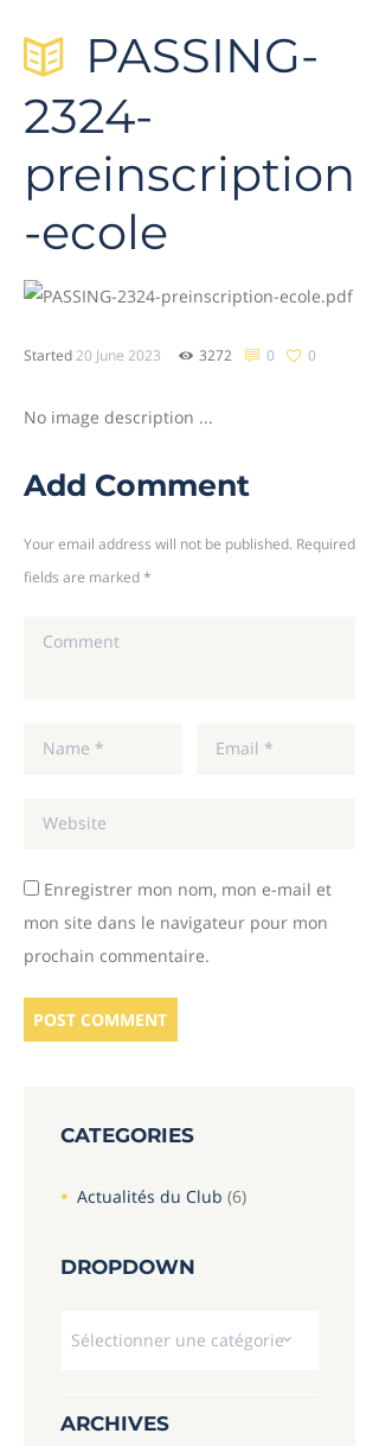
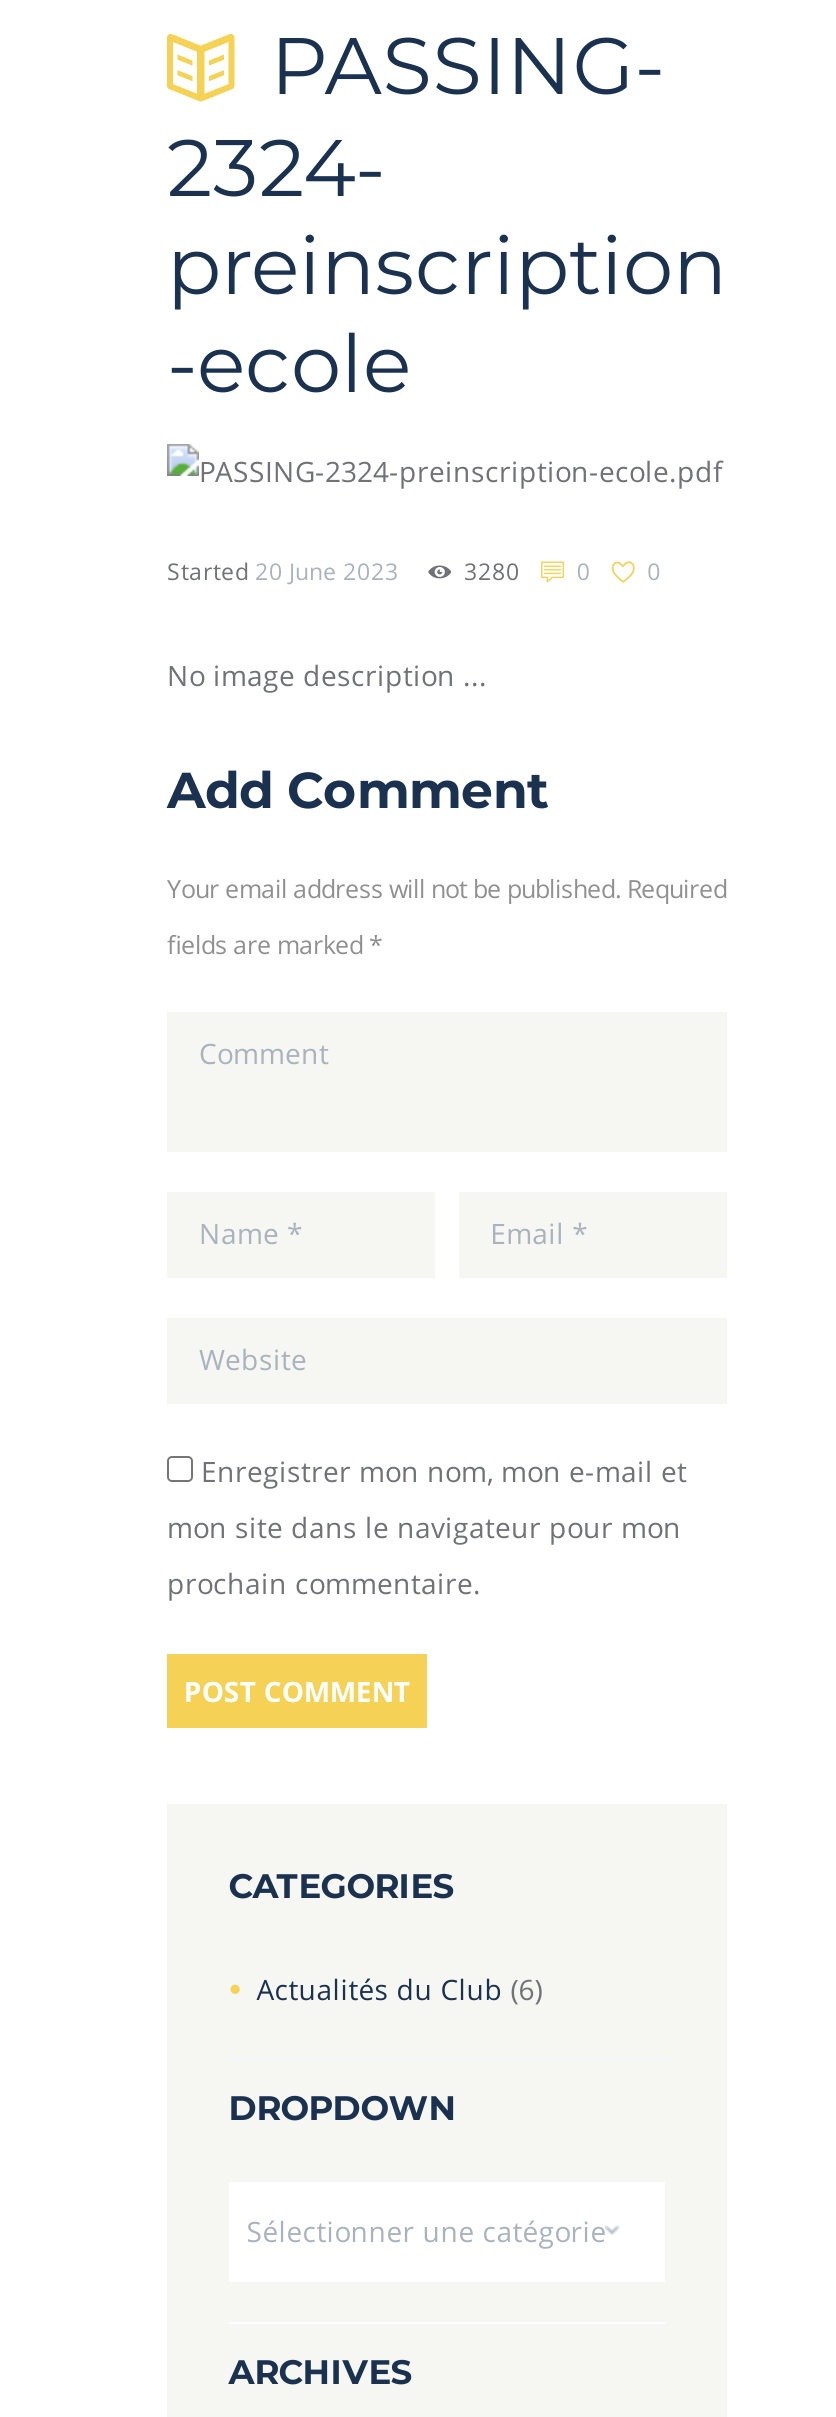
[200,346,316,364] 3272 0 0 -> [464,556,661,586] 3280 0 0

